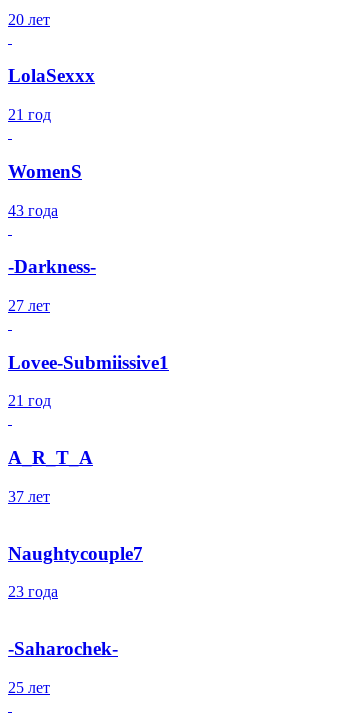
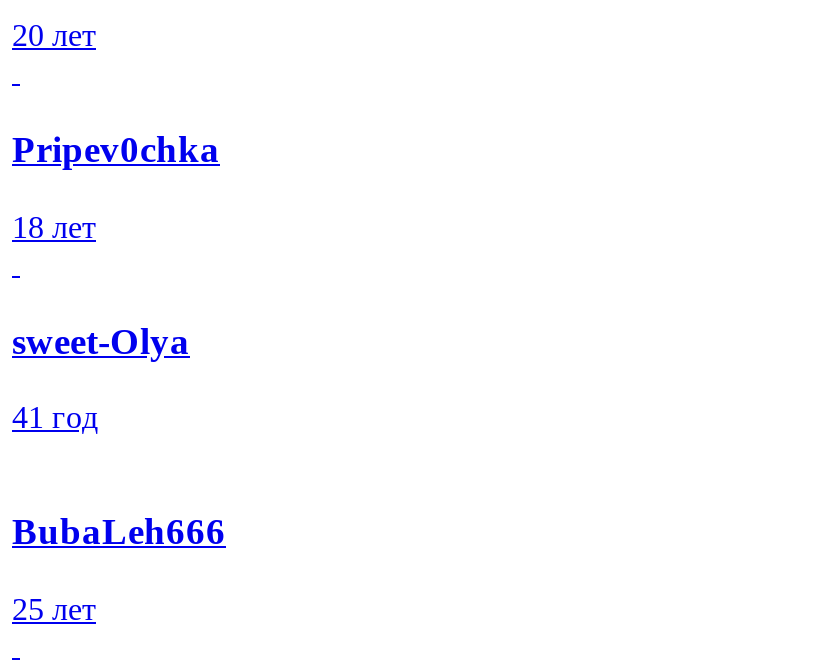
[8,65,169,659] LolaSexxx | 21 год | WomenS | 43 года | -Darkness- | 27 лет | Lovee-Submiissive1 | 21 год | A_R_T_A | 37 лет | Naughtycouple7 | 23 года | -Saharochek- -> [12,129,226,553] Pripev0chka | 18 лет | sweet-Olya | 41 год | BubaLeh666

